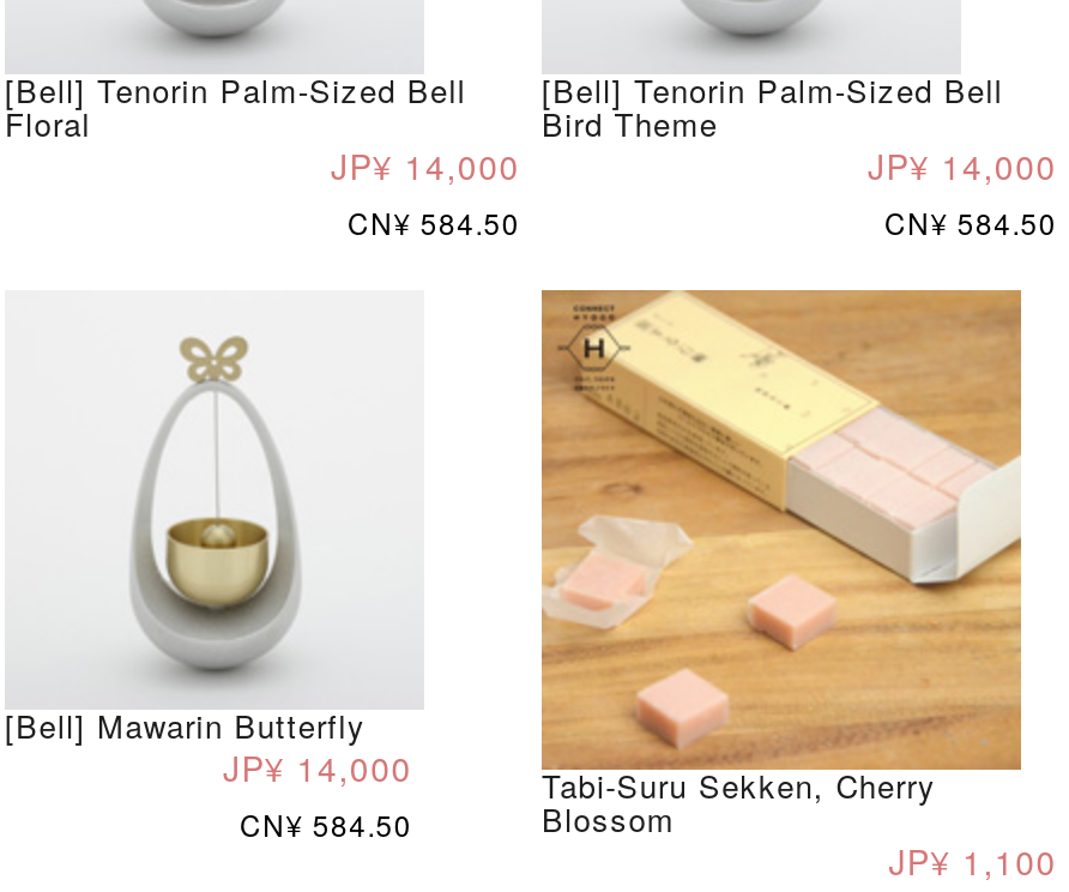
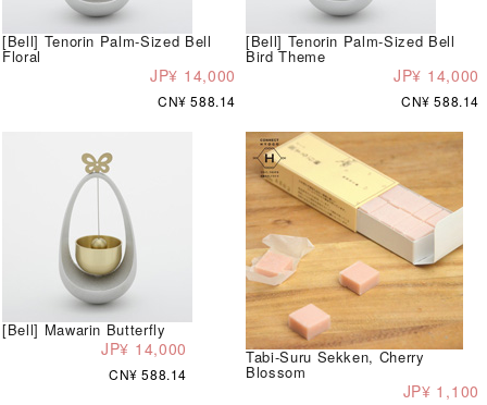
[348,201,520,241] CN¥ 584.50 -> [158,91,236,110] CN¥ 588.14
[884,201,1057,241] CN¥ 584.50 -> [401,91,479,110] CN¥ 588.14
[240,803,412,843] CN¥ 584.50 -> [109,364,187,383] CN¥ 588.14

